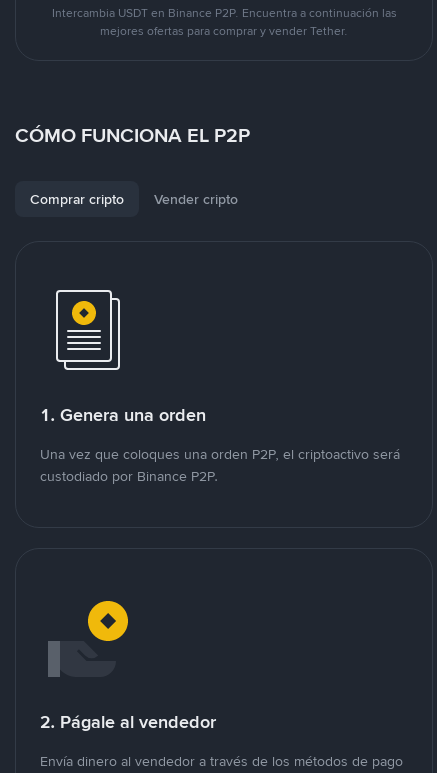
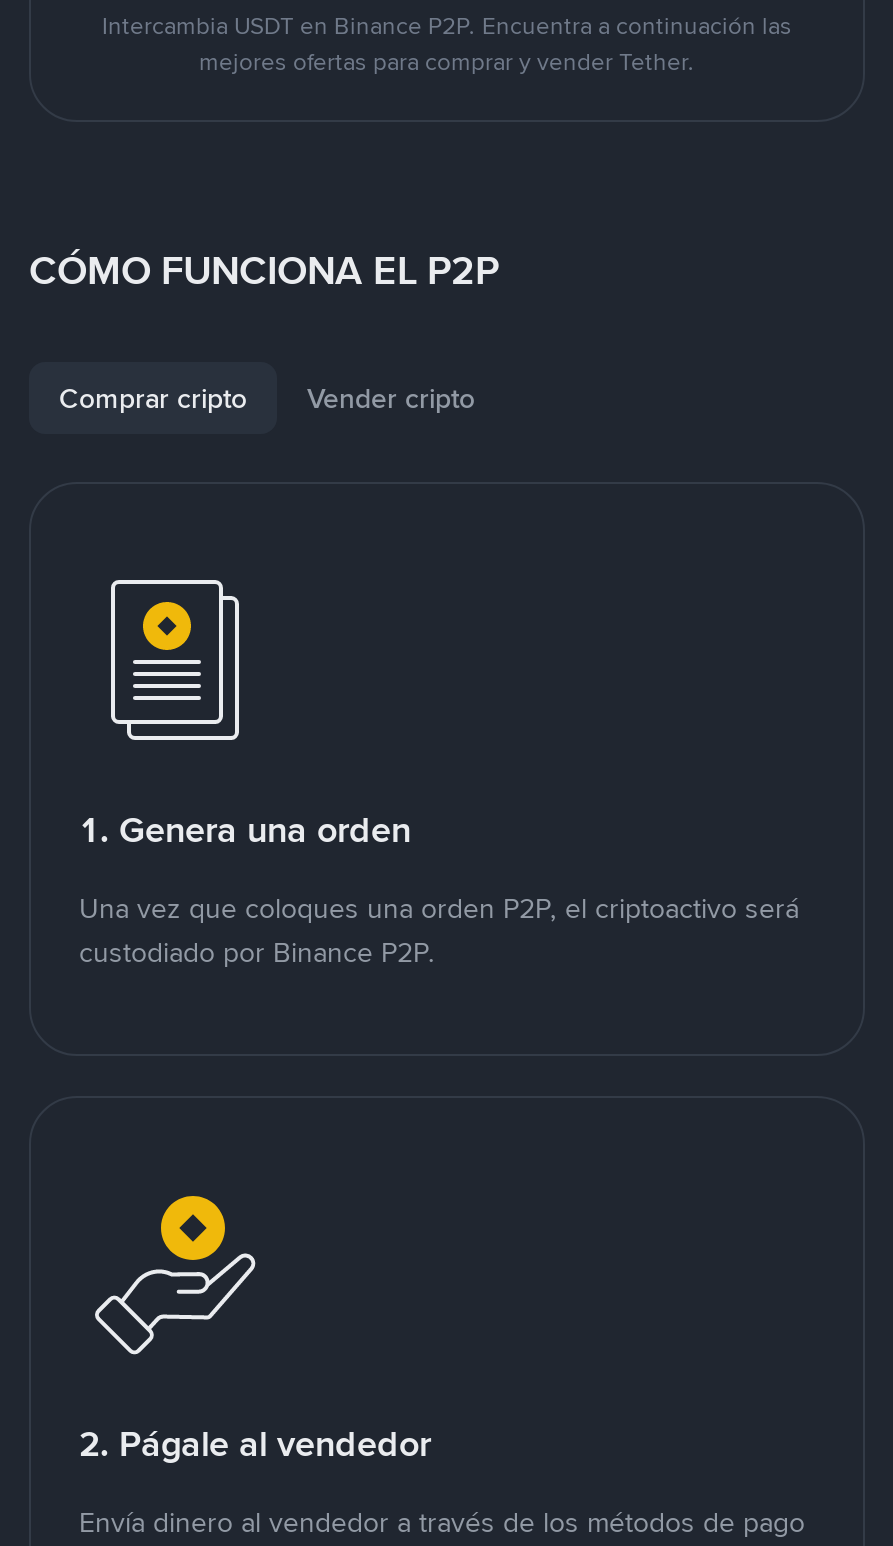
[48,598,129,677] [image] -> [95,1194,257,1356] [image]

